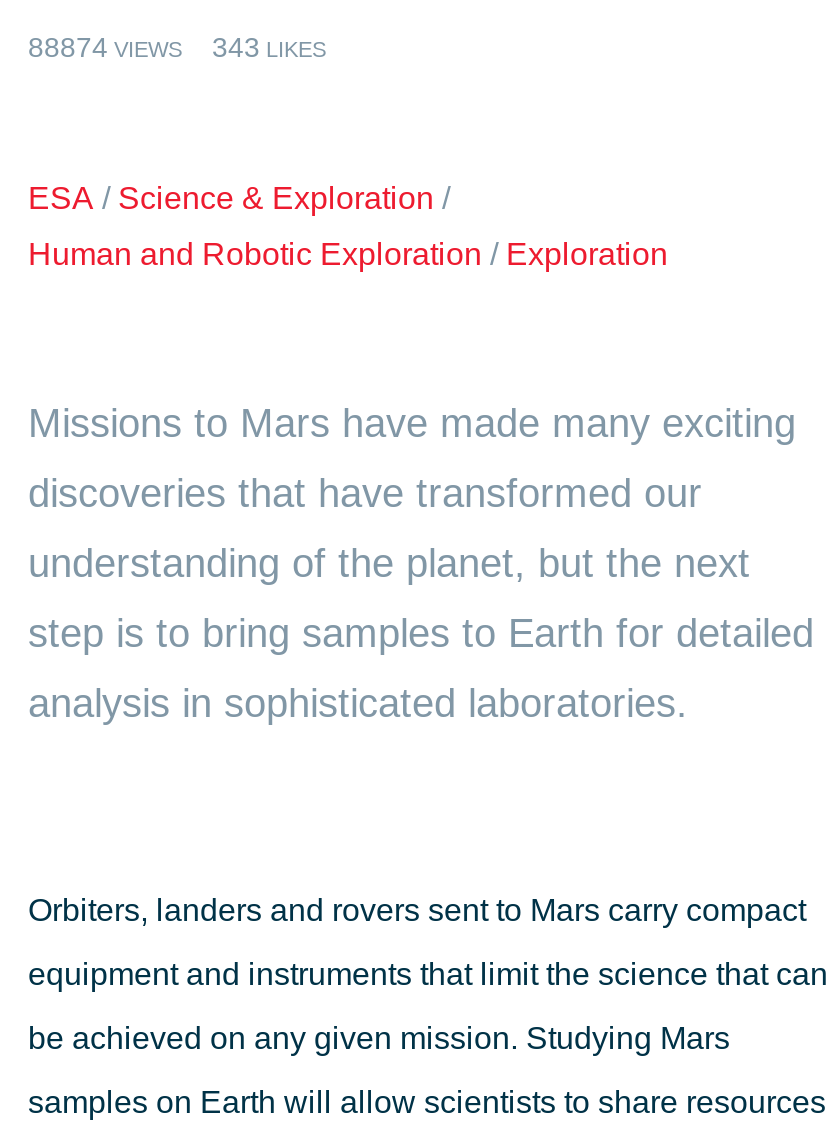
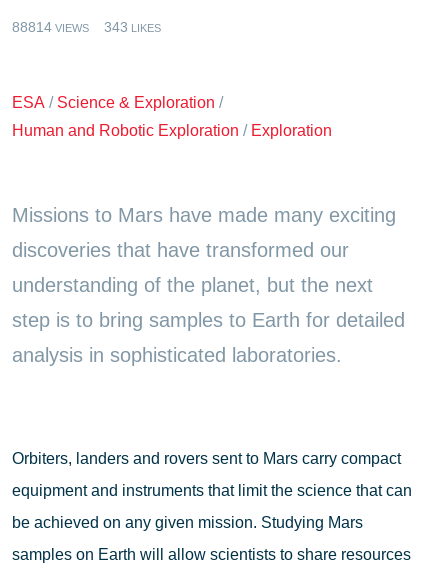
[28,31,326,63] 88874 VIEWS 343 LIKES -> [12,19,161,35] 88814 VIEWS 343 LIKES

